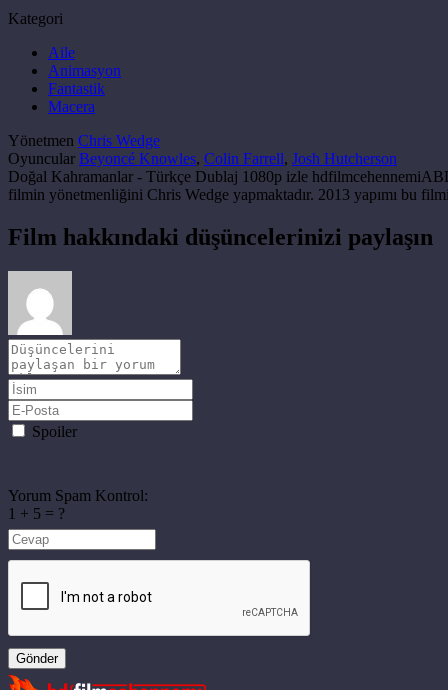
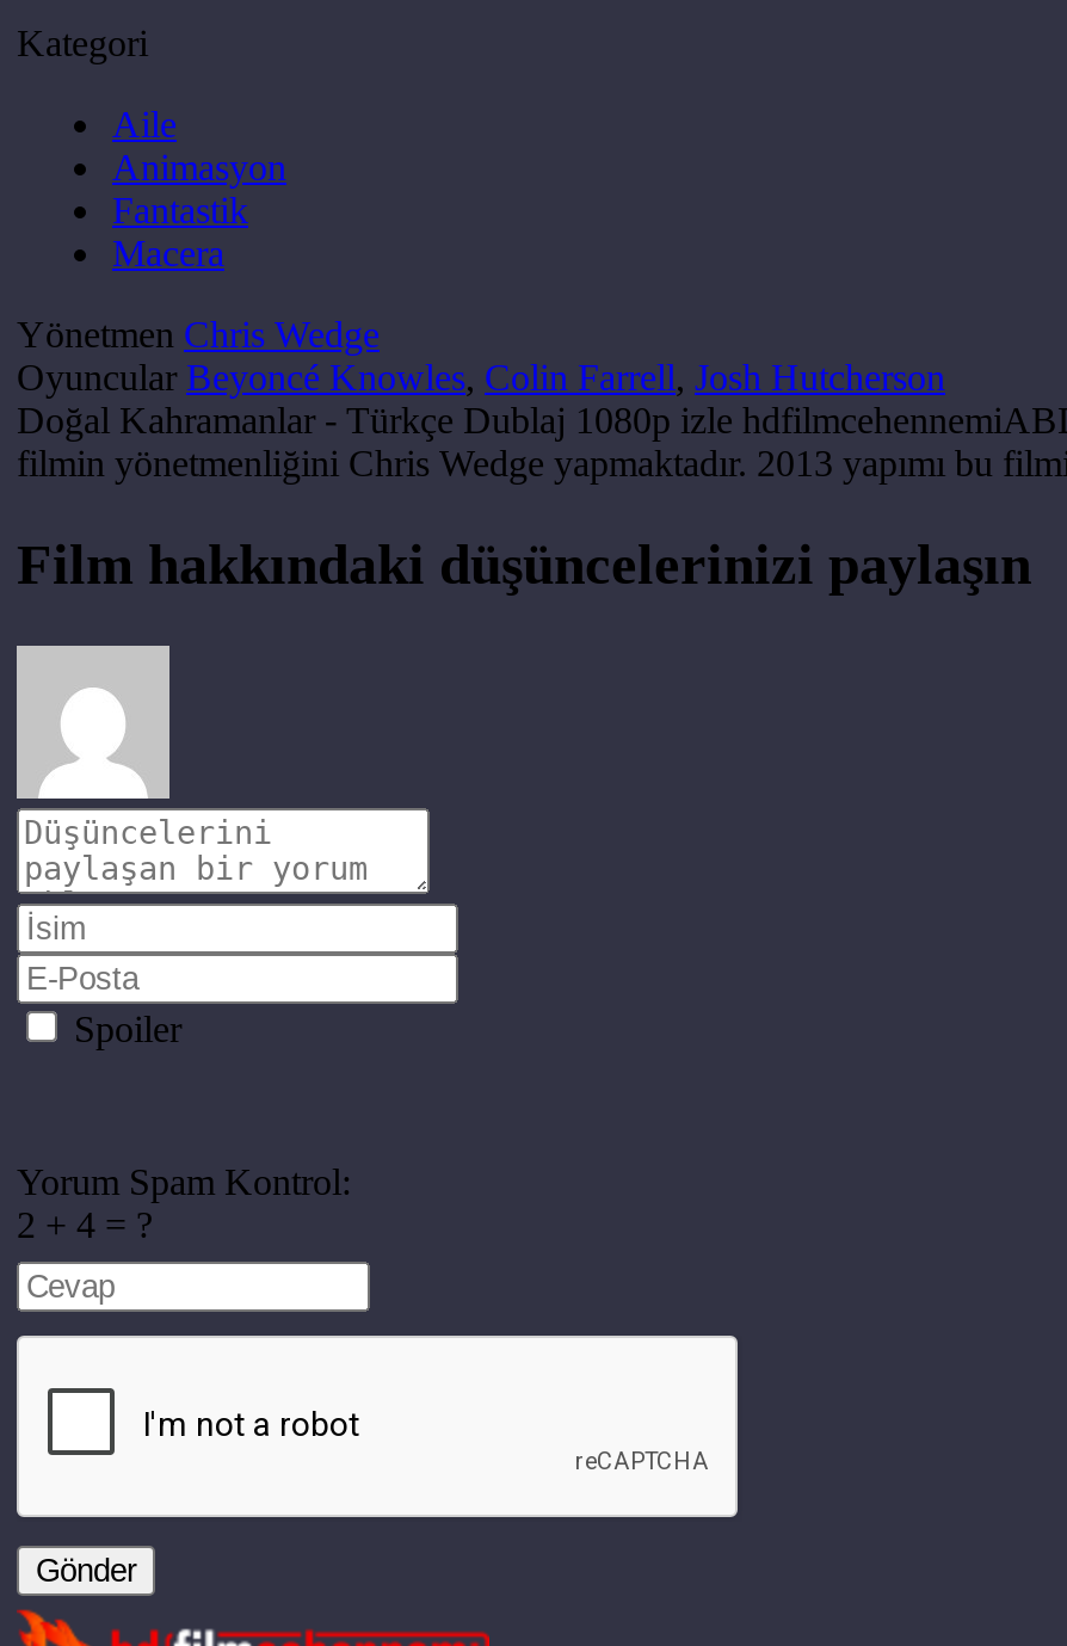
[8,505,65,522] 1 + 5 = ? -> [17,1203,153,1244] 2 + 4 = ?

